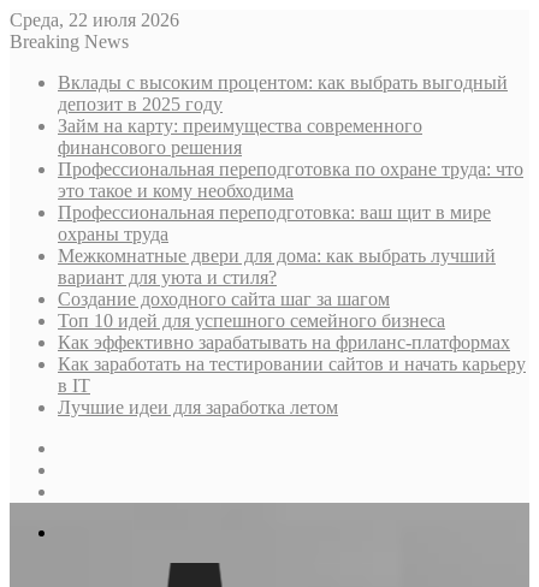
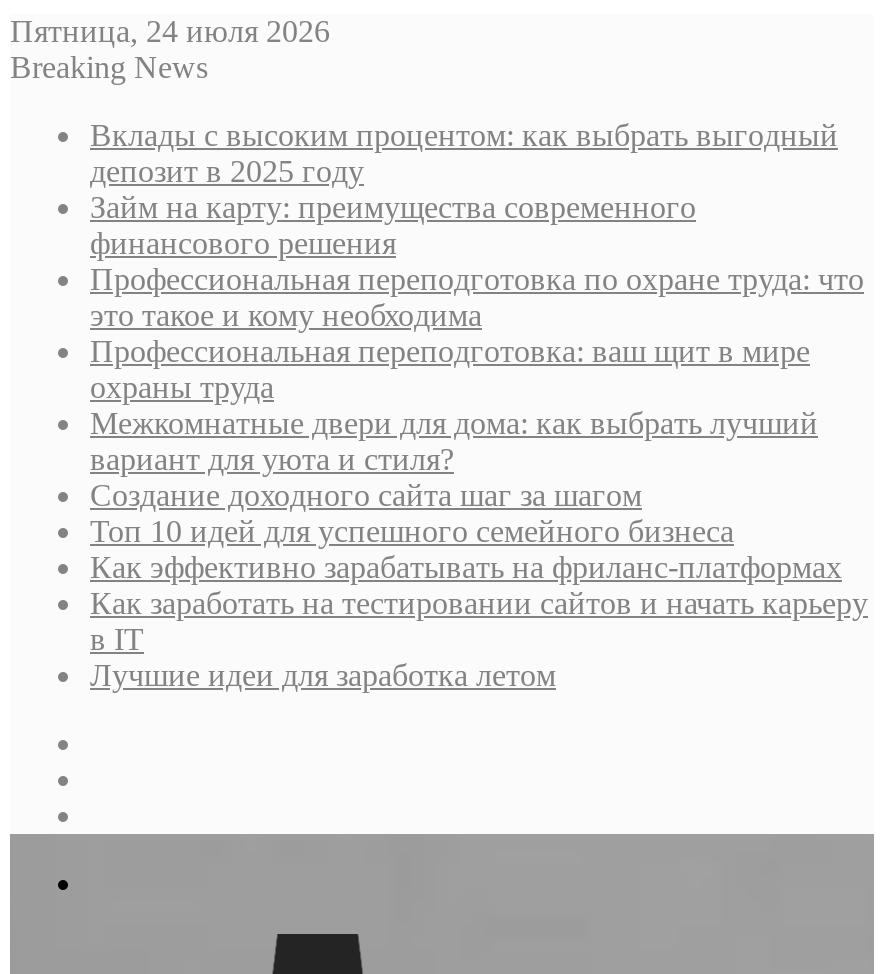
[10,10,179,30] Среда, 22 июля 2026 -> [10,14,330,48] Пятница, 24 июля 2026

